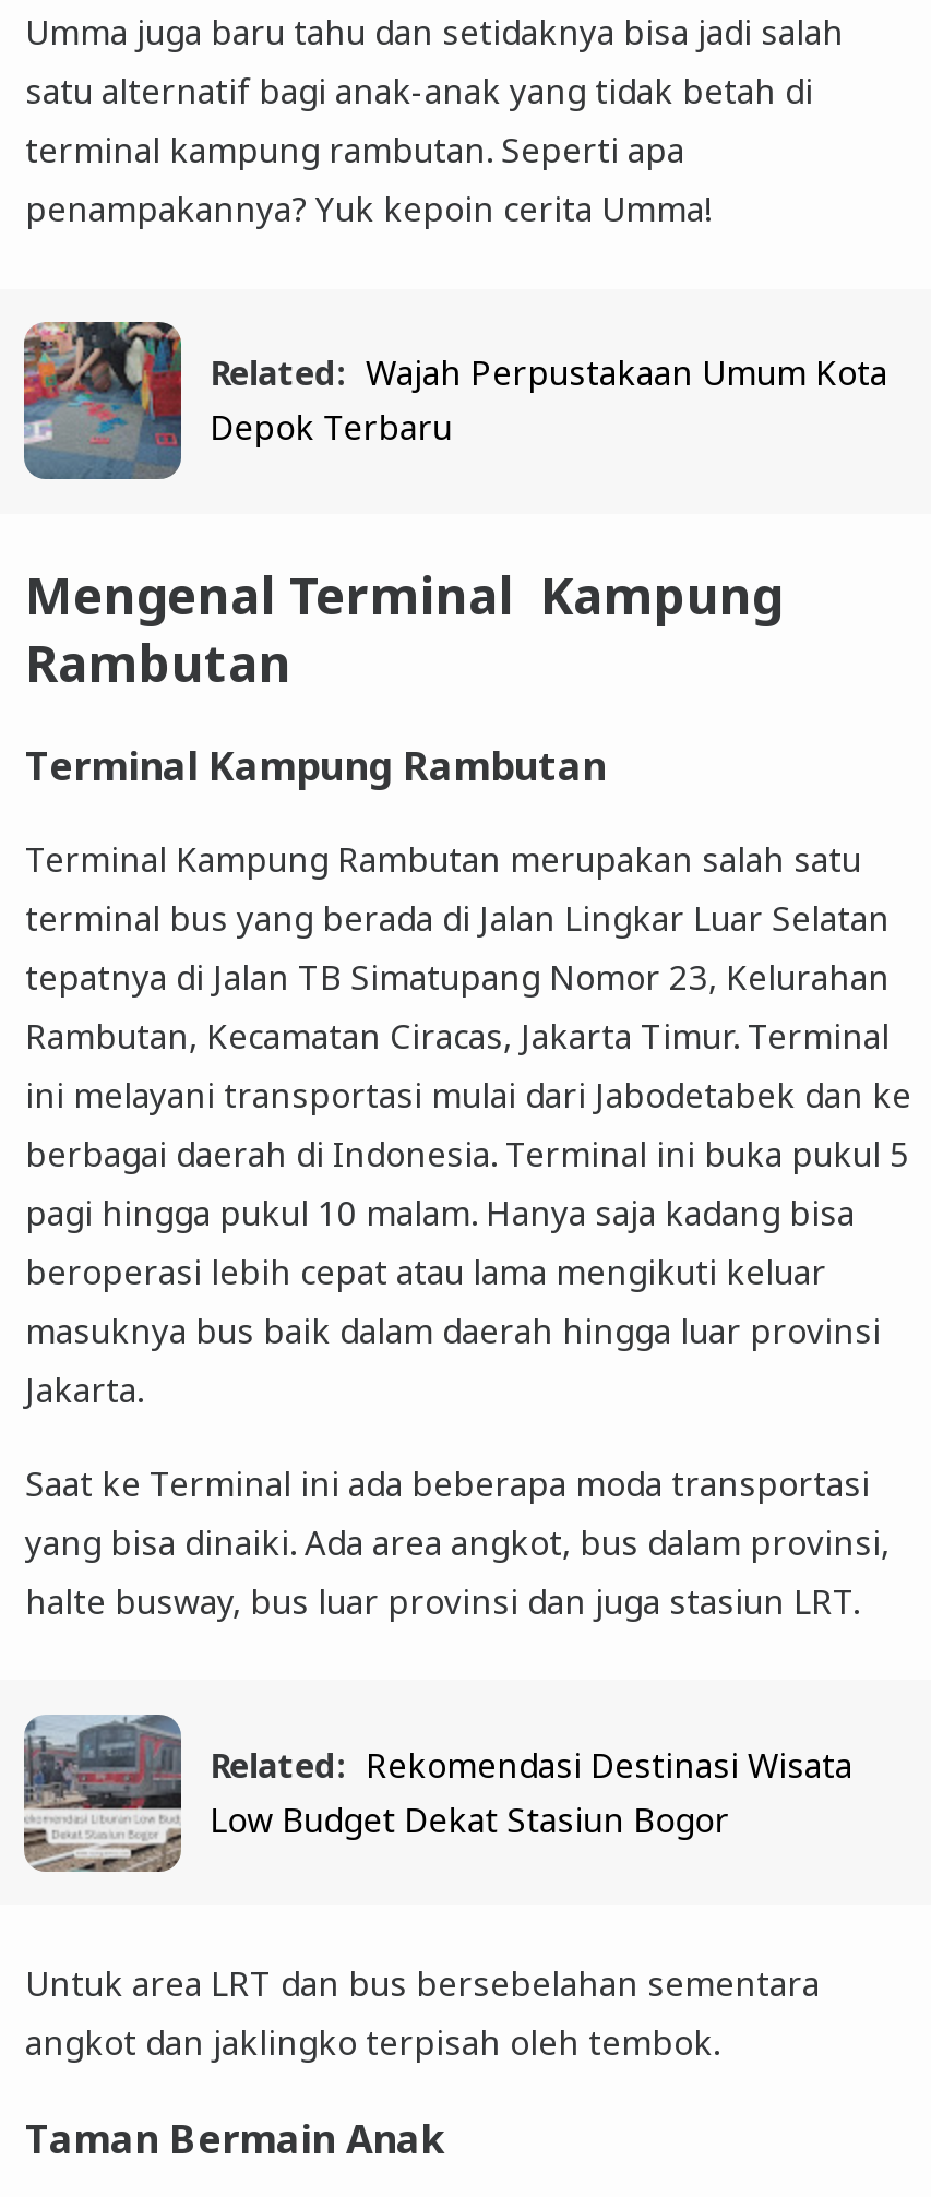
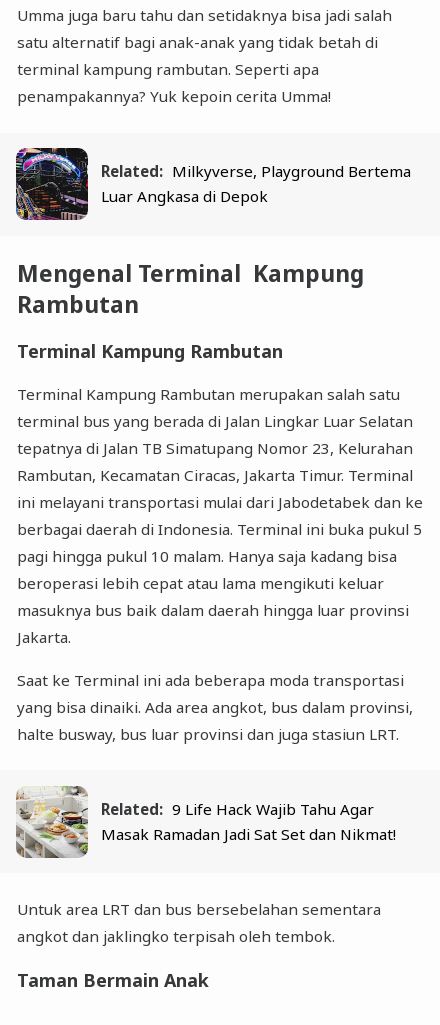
[22,320,887,479] [image] | Related: Wajah Perpustakaan Umum Kota | Depok Terbaru -> [15,147,411,221] [image] | Related: Milkyverse, Playground Bertema | Luar Angkasa di Depok
[22,1715,852,1872] [image] | Related: Rekomendasi Destinasi Wisata | Low Budget Dekat Stasiun Bogor -> [16,786,396,858] [image] | Related: 9 Life Hack Wajib Tahu Agar | Masak Ramadan Jadi Sat Set dan Nikmat!

